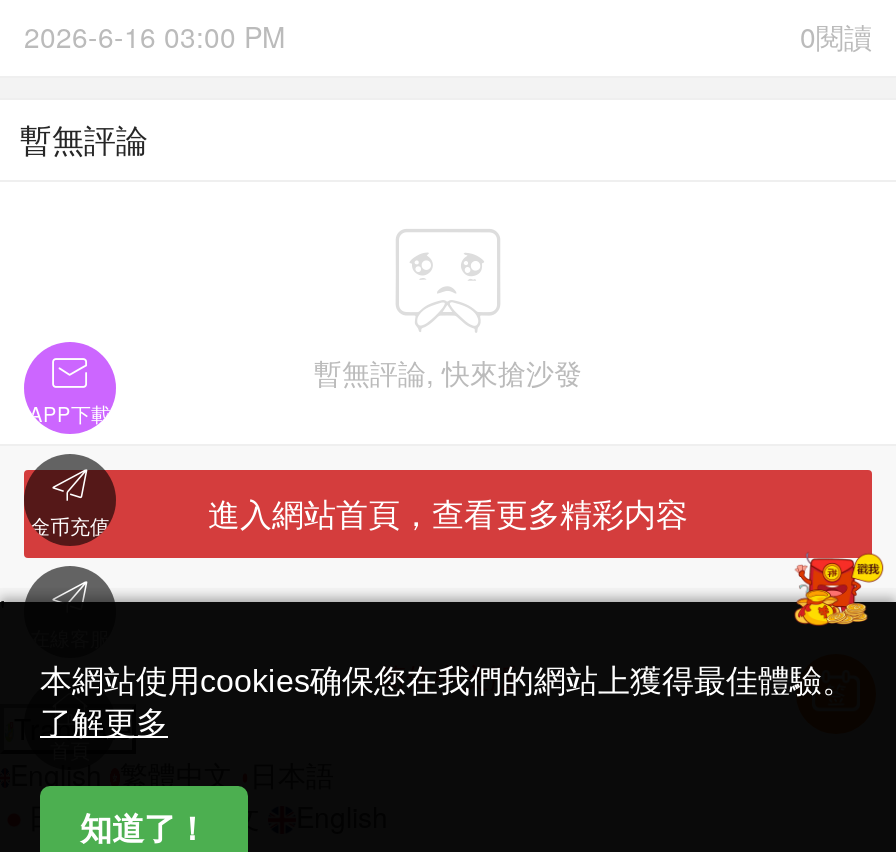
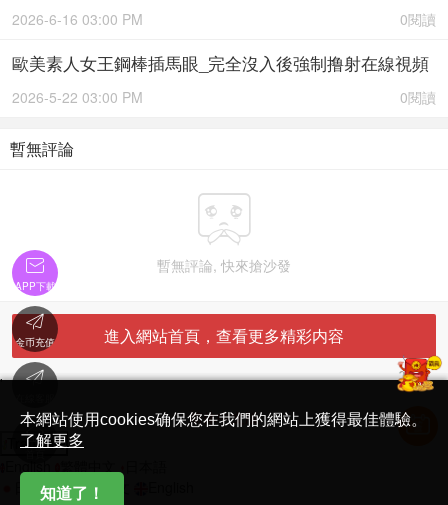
none -> [12,50,436,107] 歐美素人女王鋼棒插馬眼_完全沒入後強制撸射在線視頻 | 0閱讀 | 2026-5-22 03:00 PM

